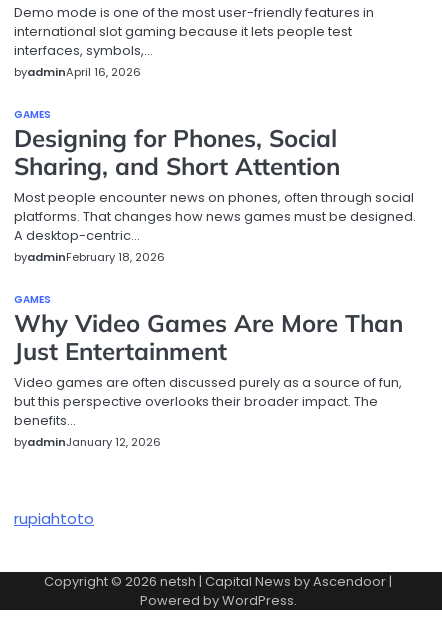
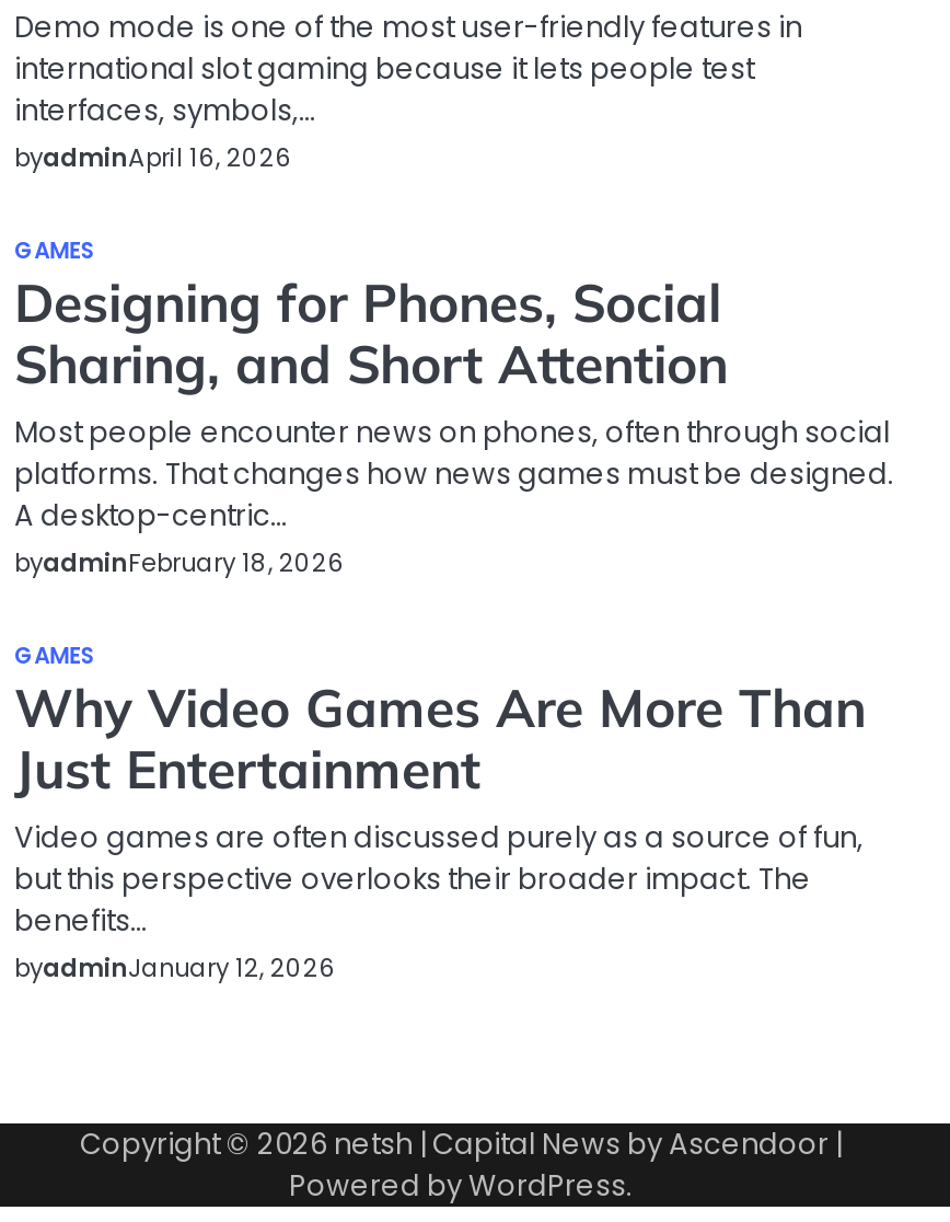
[14,508,94,529] rupiahtoto -> none

